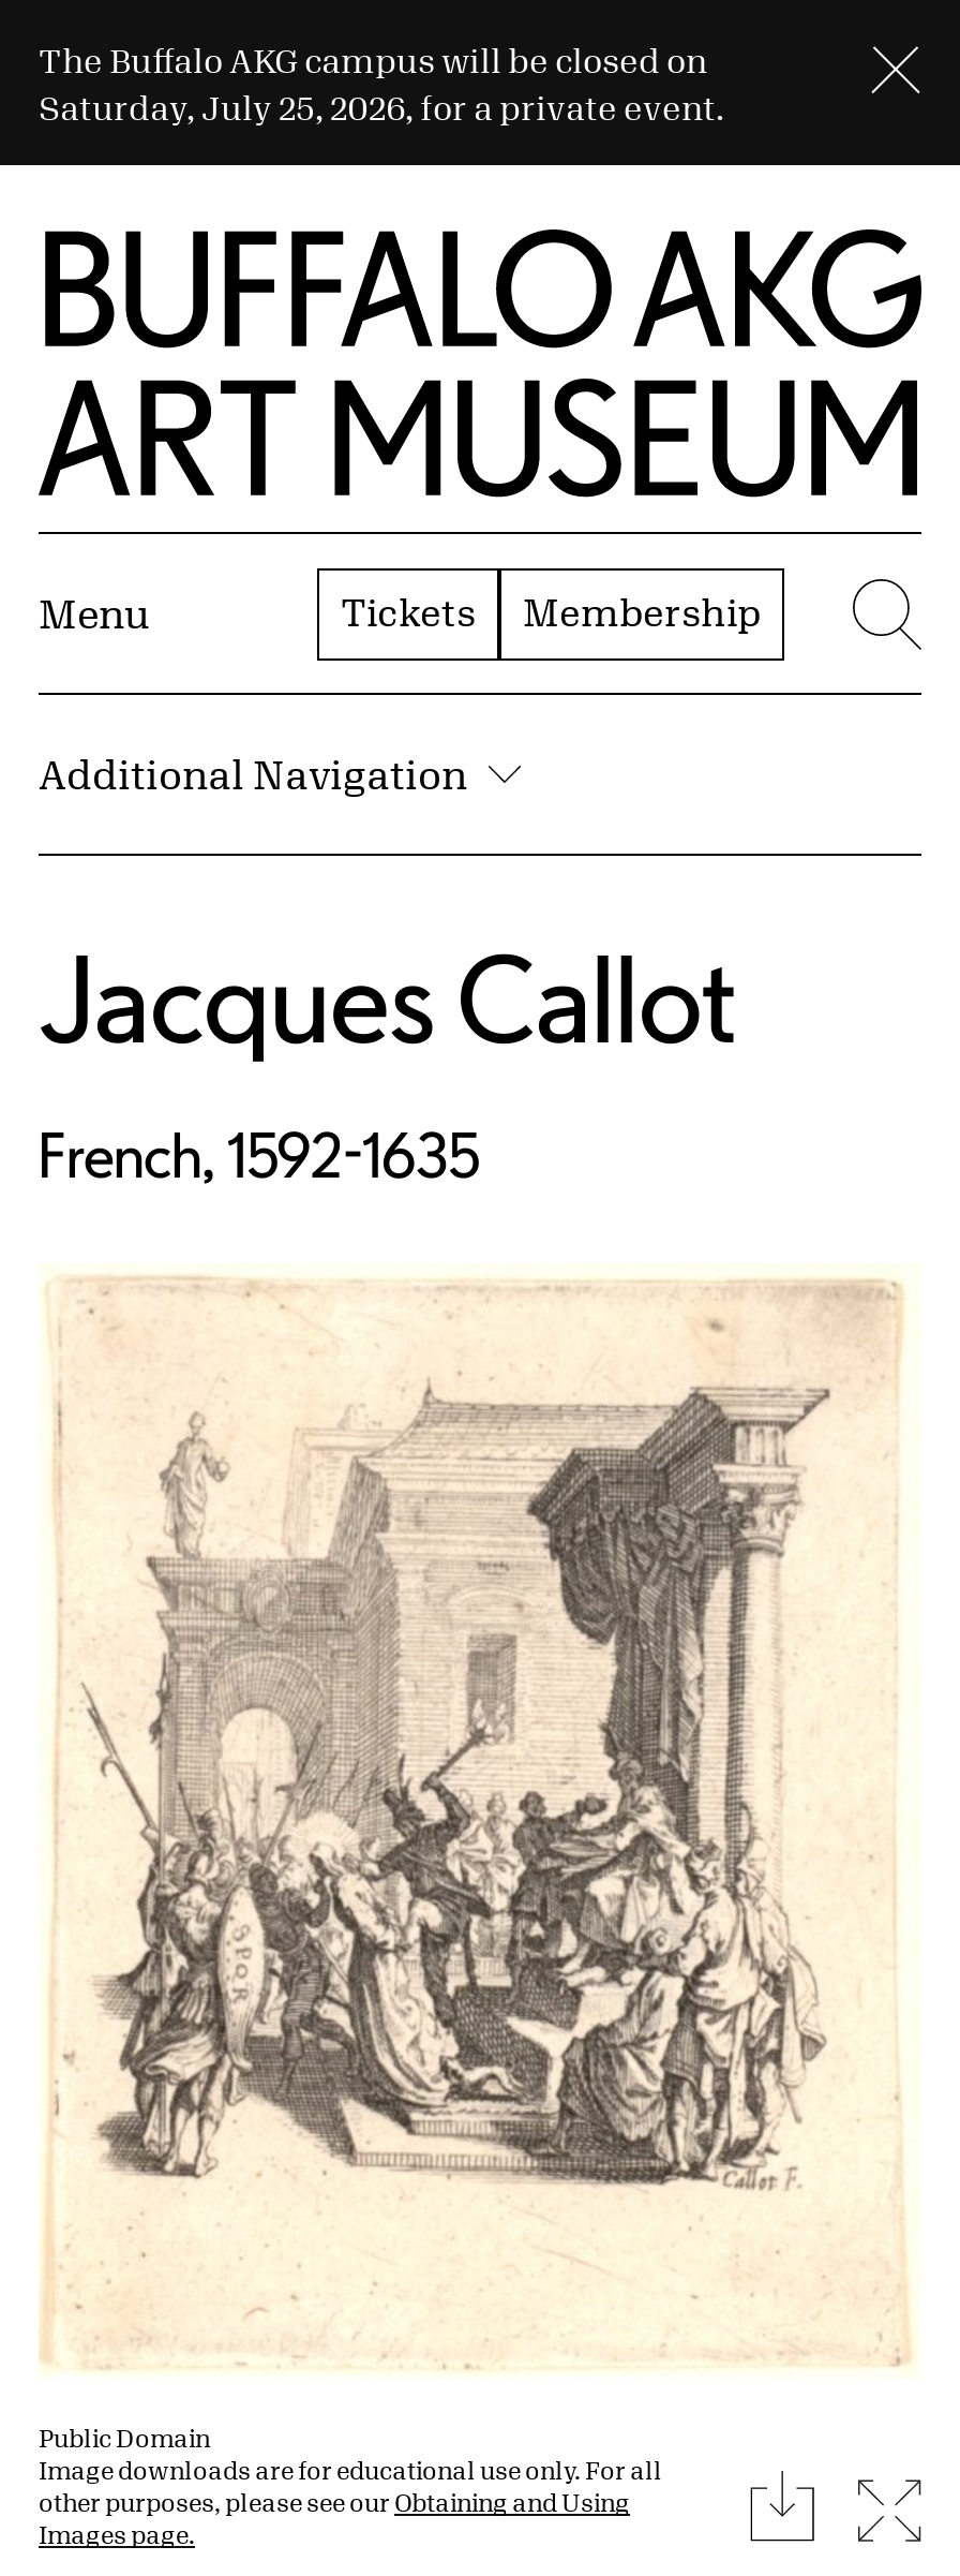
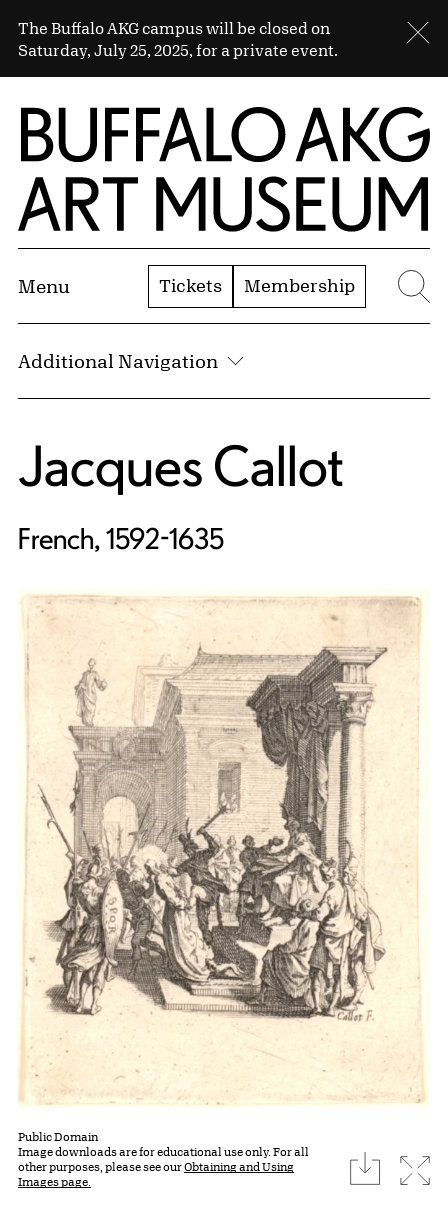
[39,88,724,127] Saturday, July 25, 2026, for a private event. -> [18,41,338,59] Saturday, July 25, 2025, for a private event.

